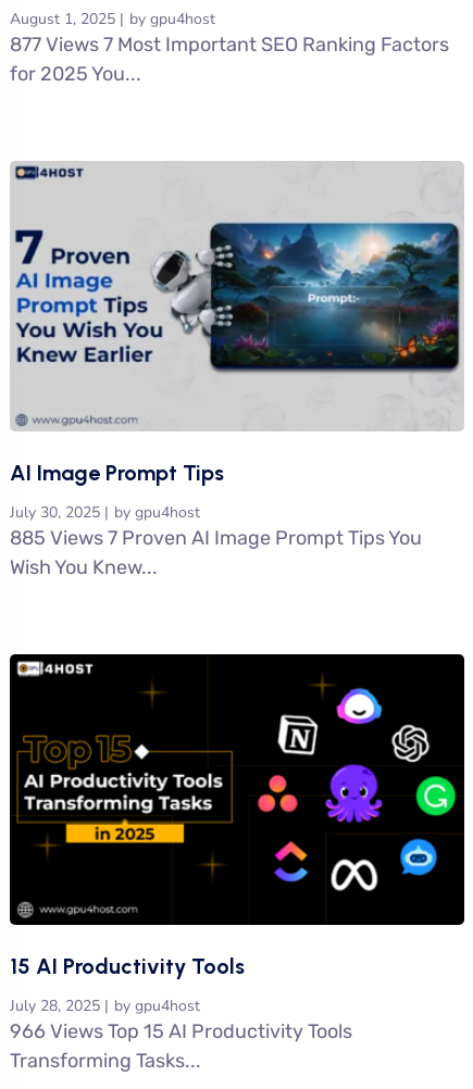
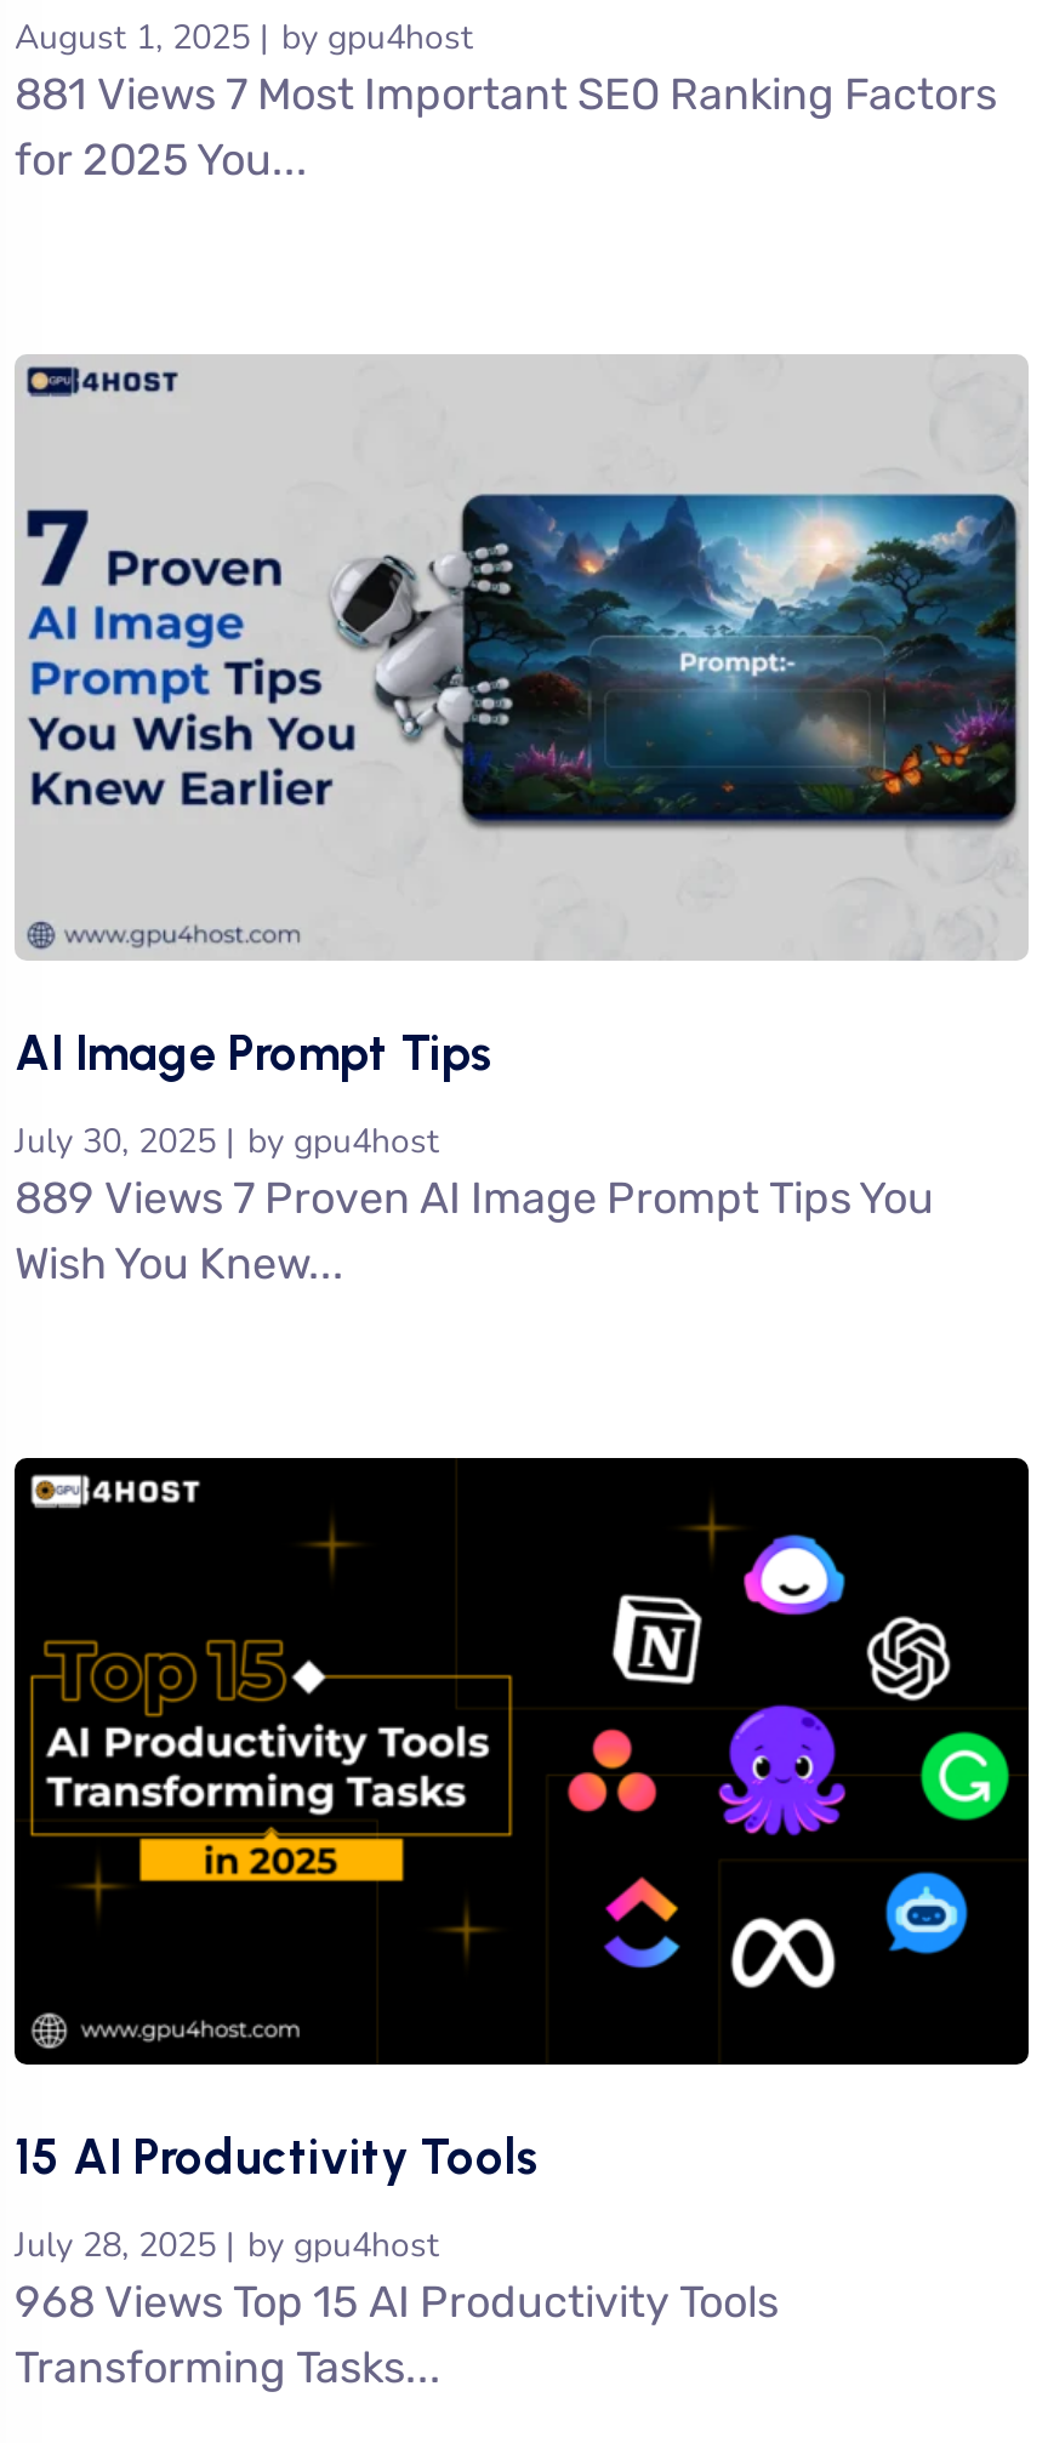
[10,33,449,57] 877 Views 7 Most Important SEO Ranking Factors -> [15,68,997,121] 881 Views 7 Most Important SEO Ranking Factors
[10,526,422,550] 885 Views 7 Proven AI Image Prompt Tips You -> [15,1171,934,1225] 889 Views 7 Proven AI Image Prompt Tips You
[10,1020,352,1044] 966 Views Top 15 AI Productivity Tools -> [15,2275,779,2328] 968 Views Top 15 AI Productivity Tools

